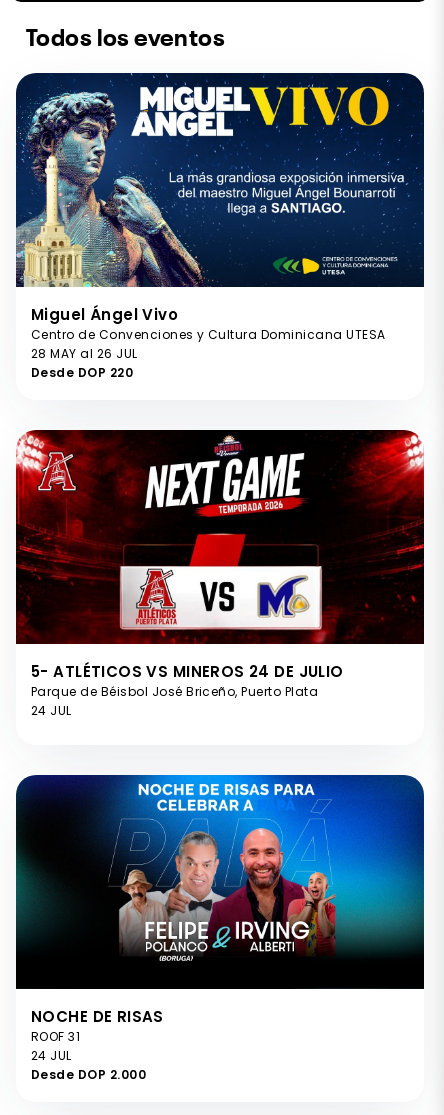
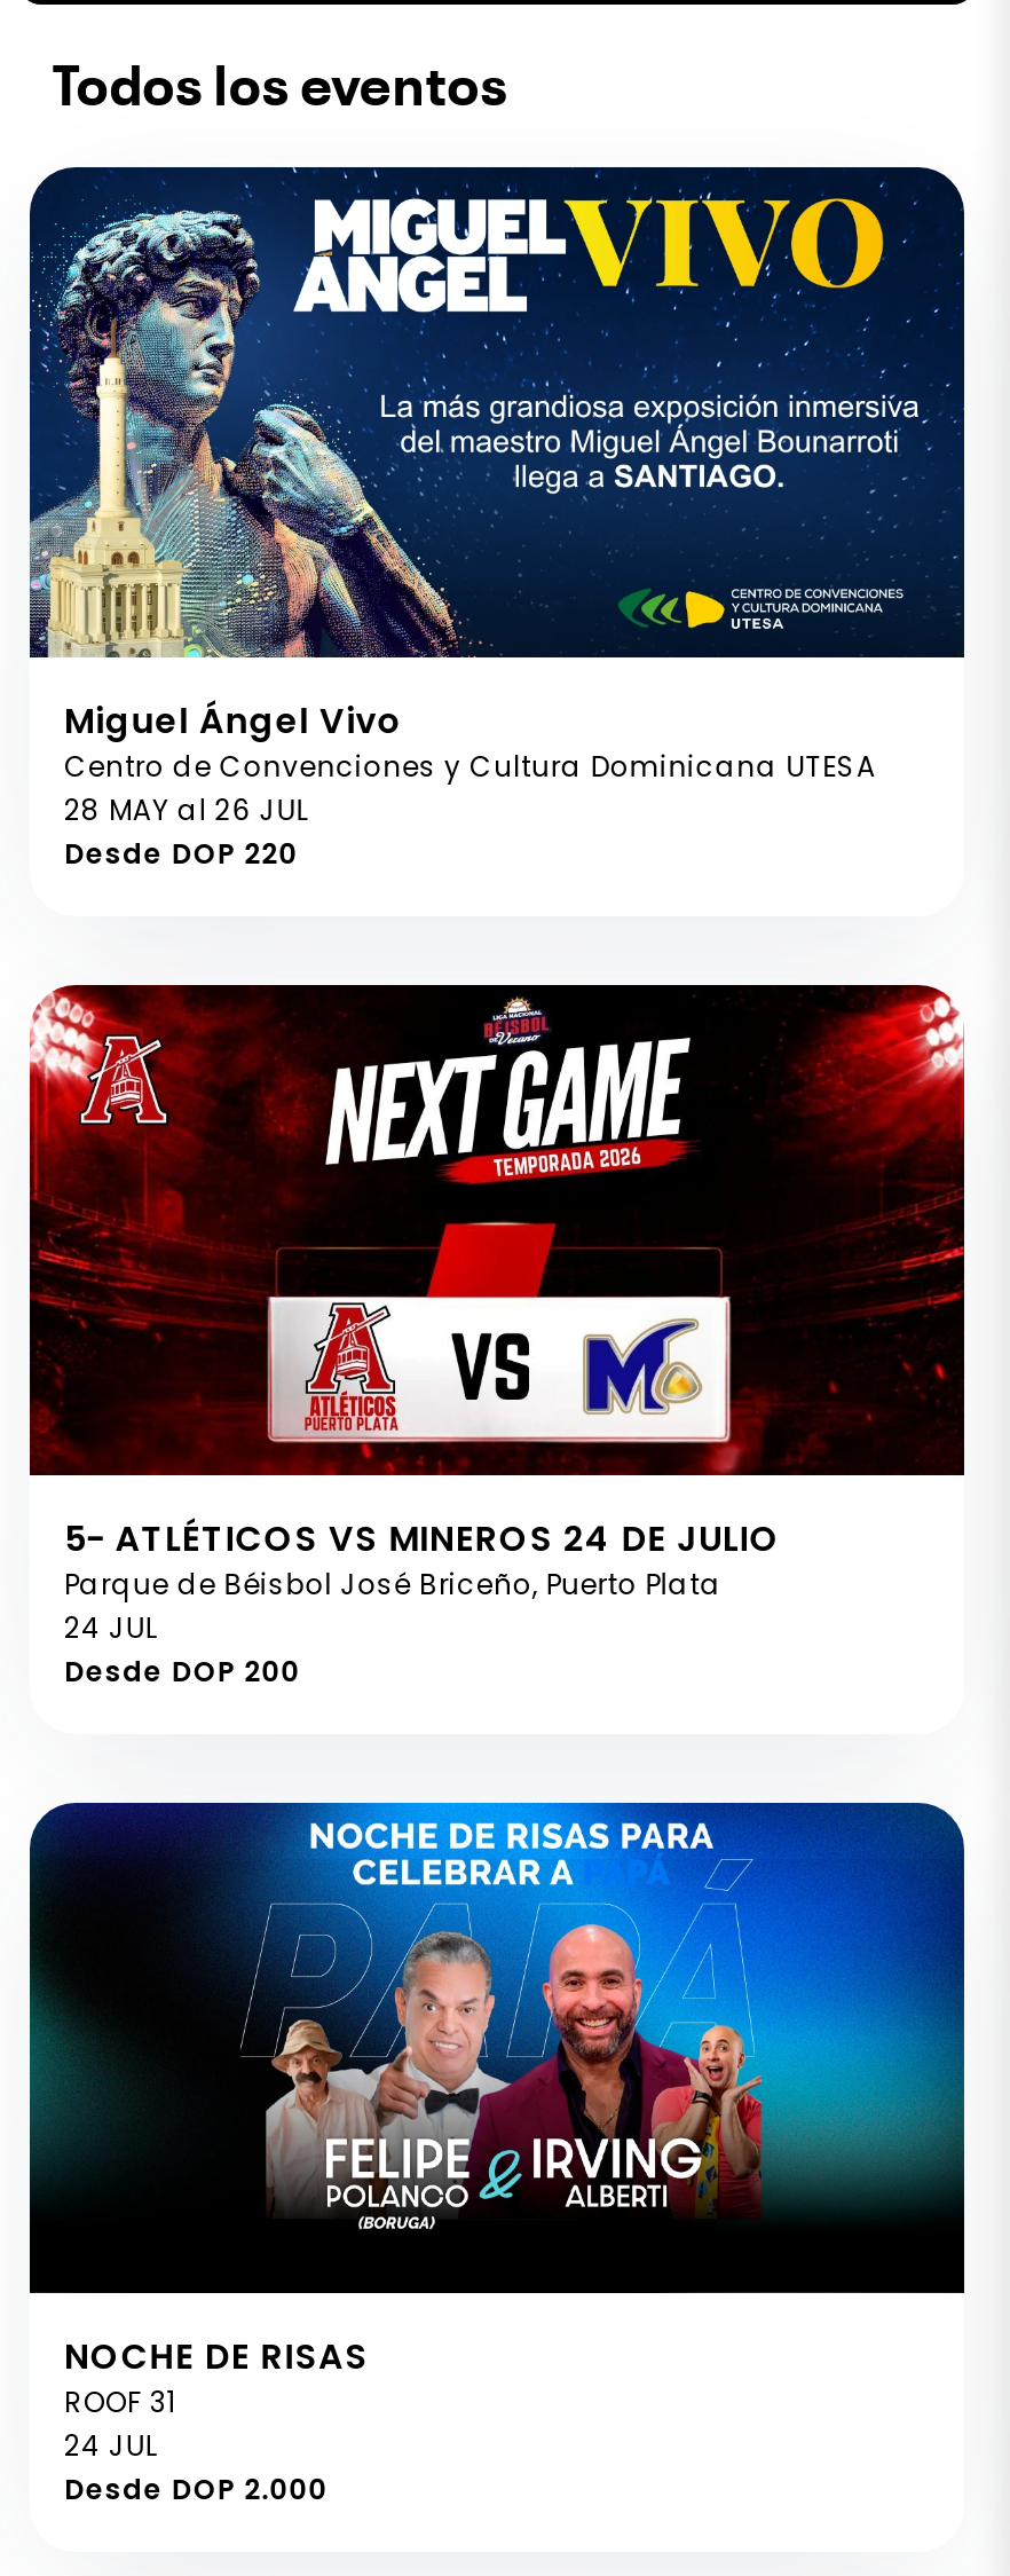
none -> [64,1652,300,1691] Desde DOP 200

